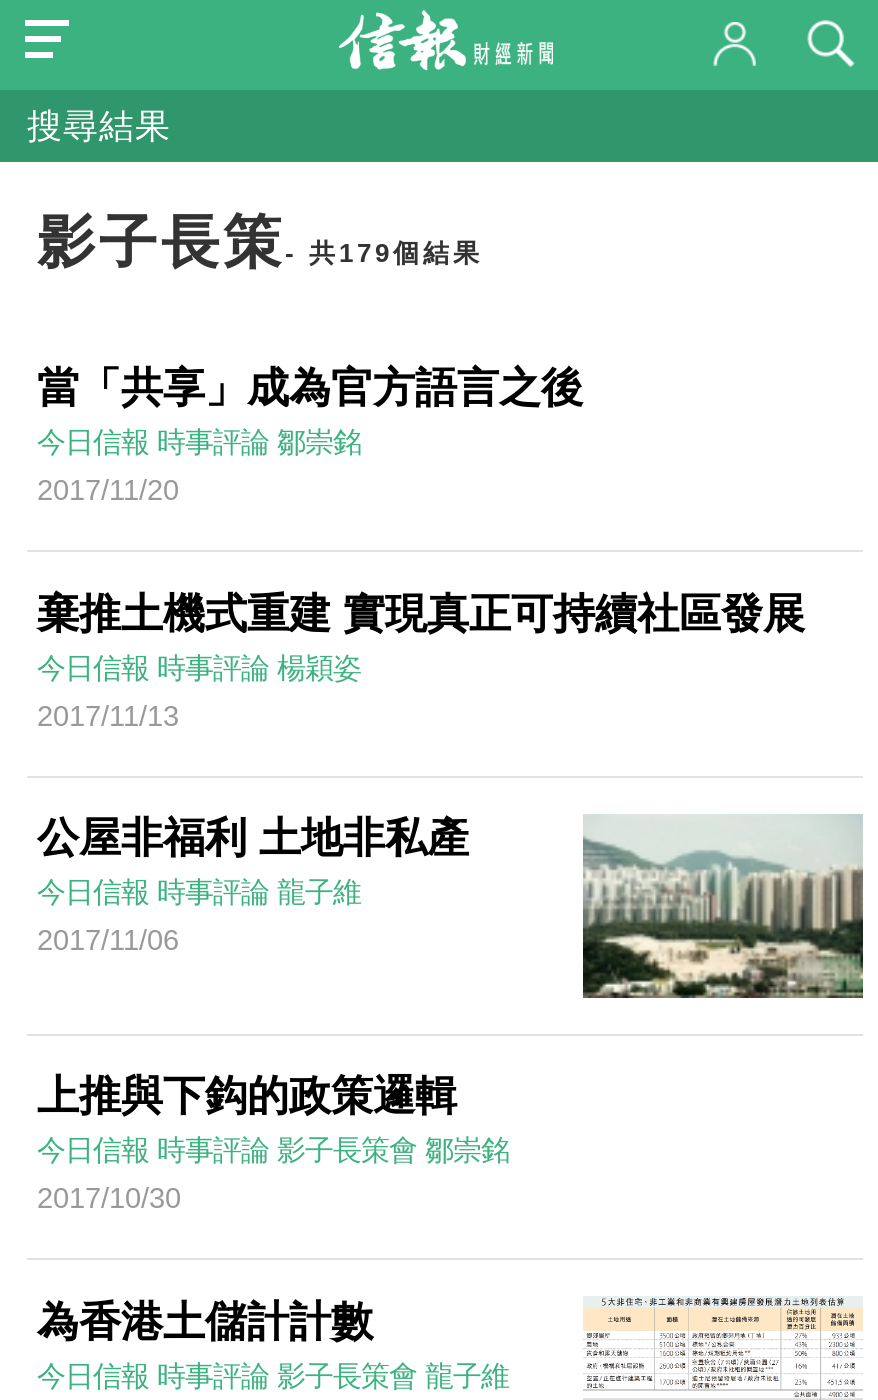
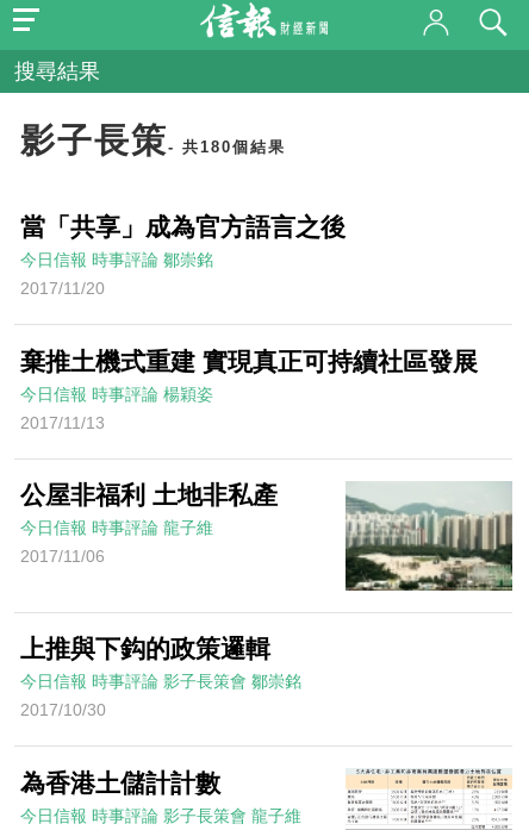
[37,210,483,274] 影子長策- 共179個結果 -> [20,121,286,160] 影子長策- 共180個結果

